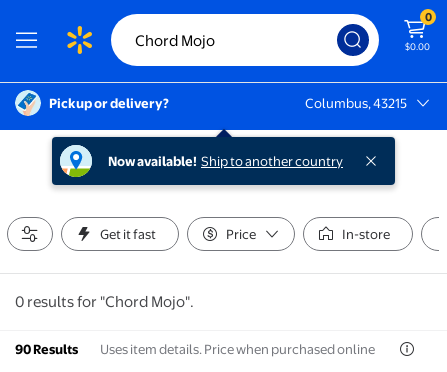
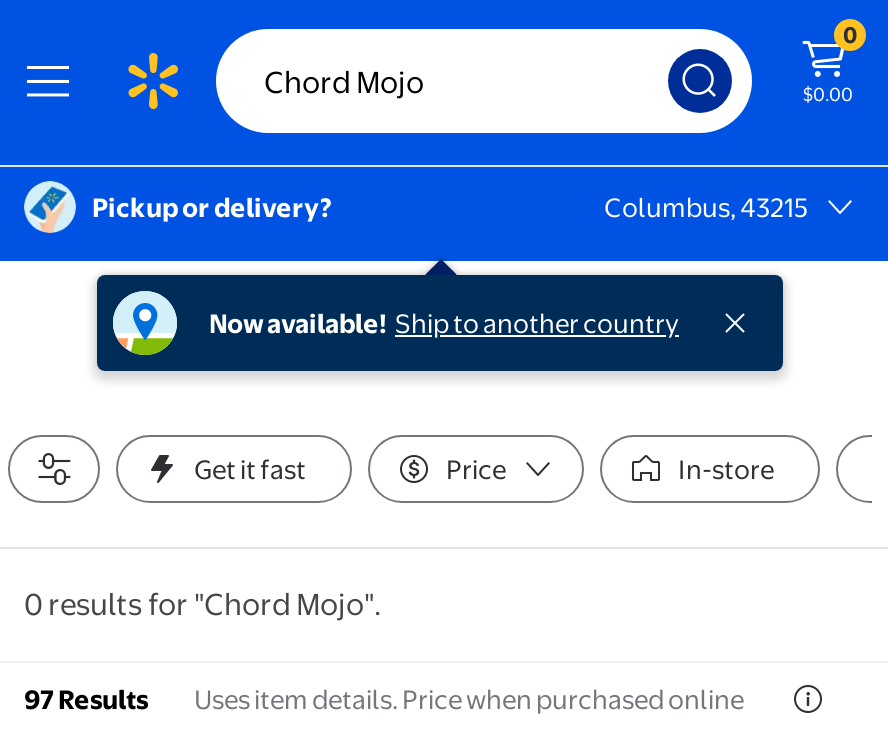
[15,340,375,357] 90 Results Uses item details. Price when purchased online -> [24,682,744,715] 97 Results Uses item details. Price when purchased online

